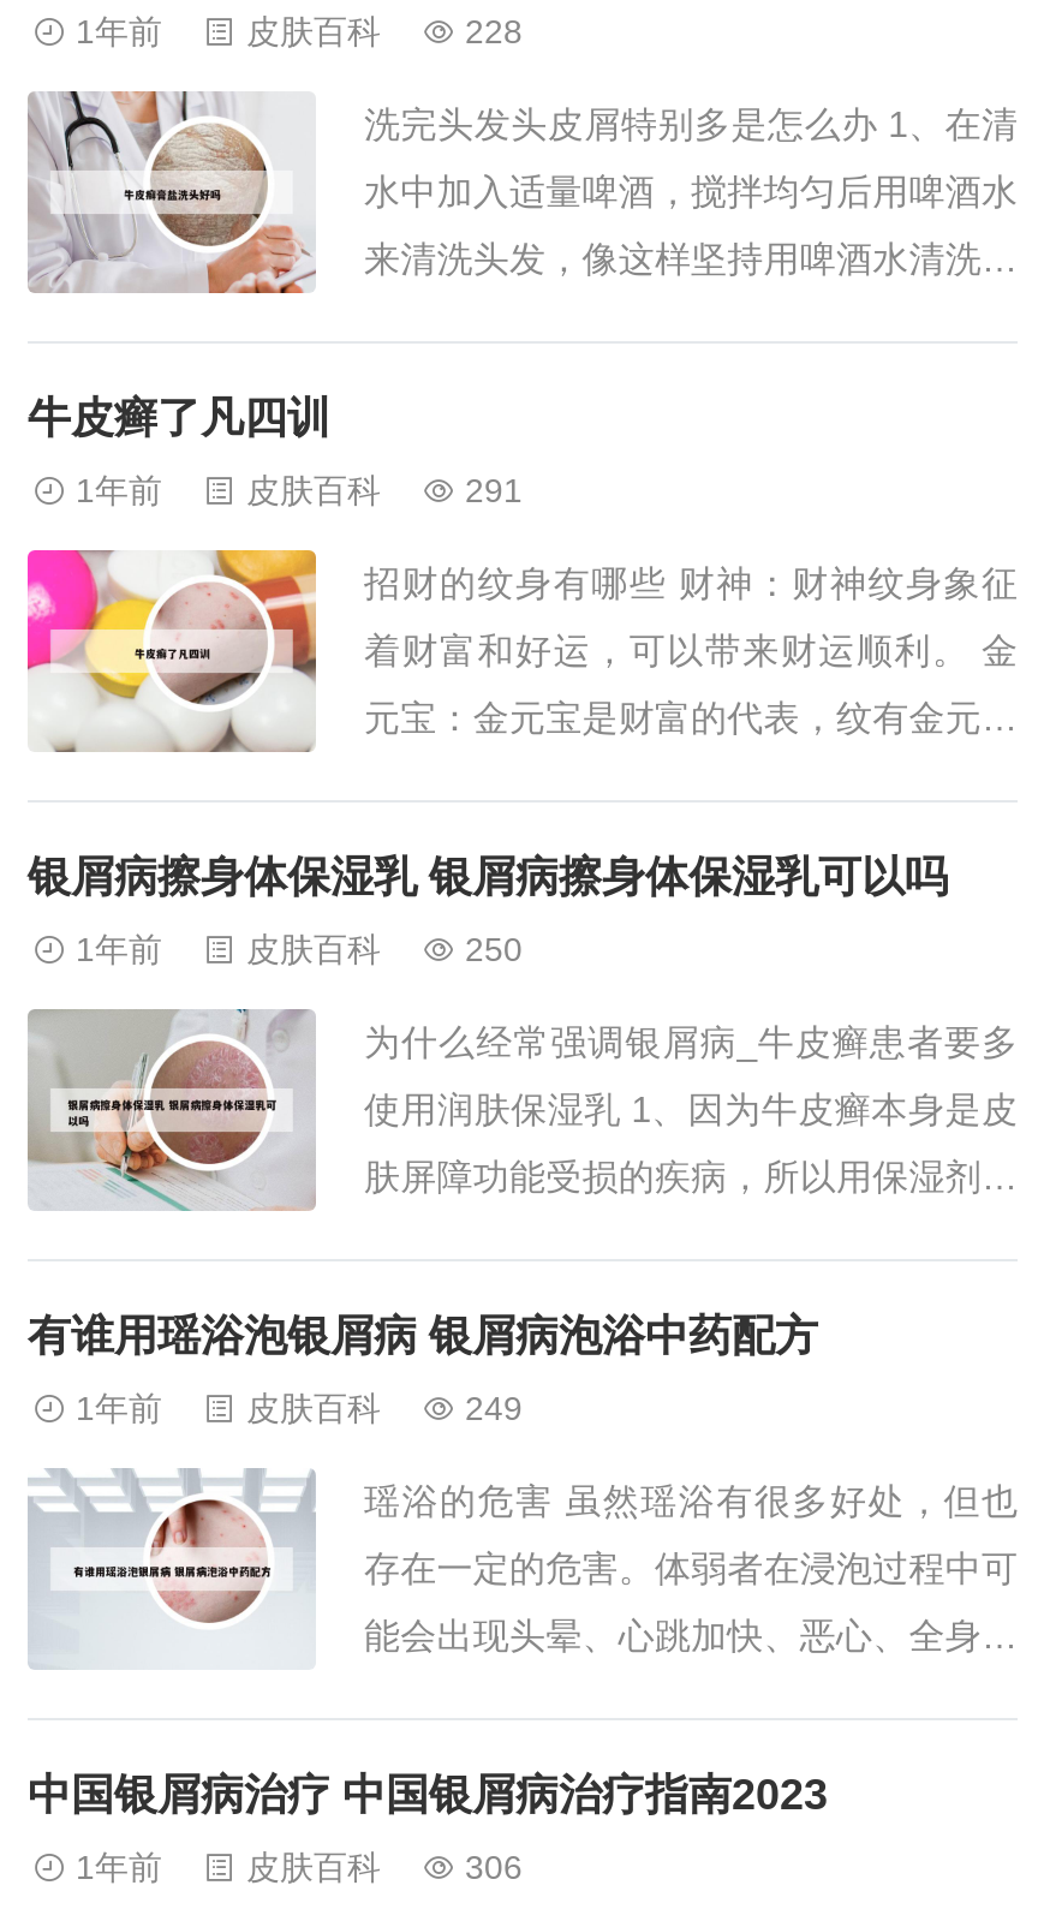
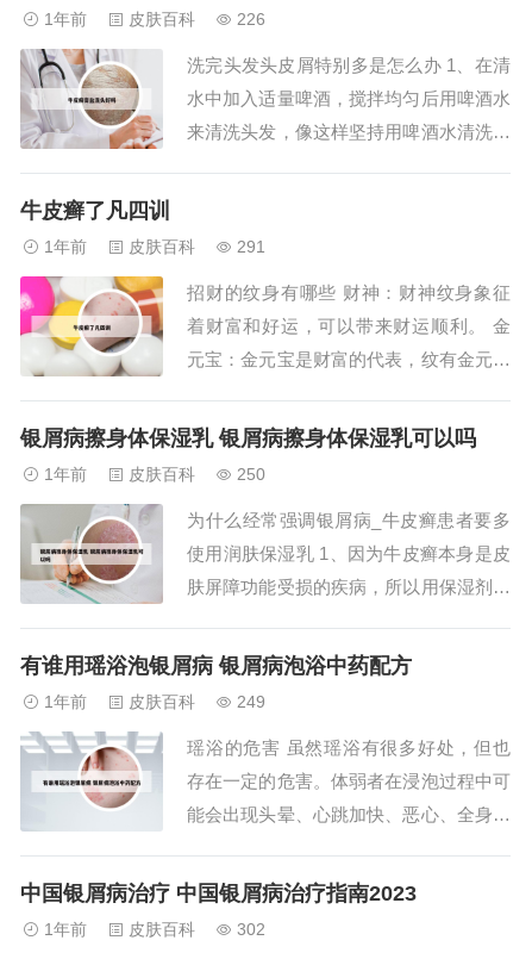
[465,12,523,50] 228 -> [237,10,265,29] 226
[465,1848,523,1886] 306 -> [237,920,265,939] 302

